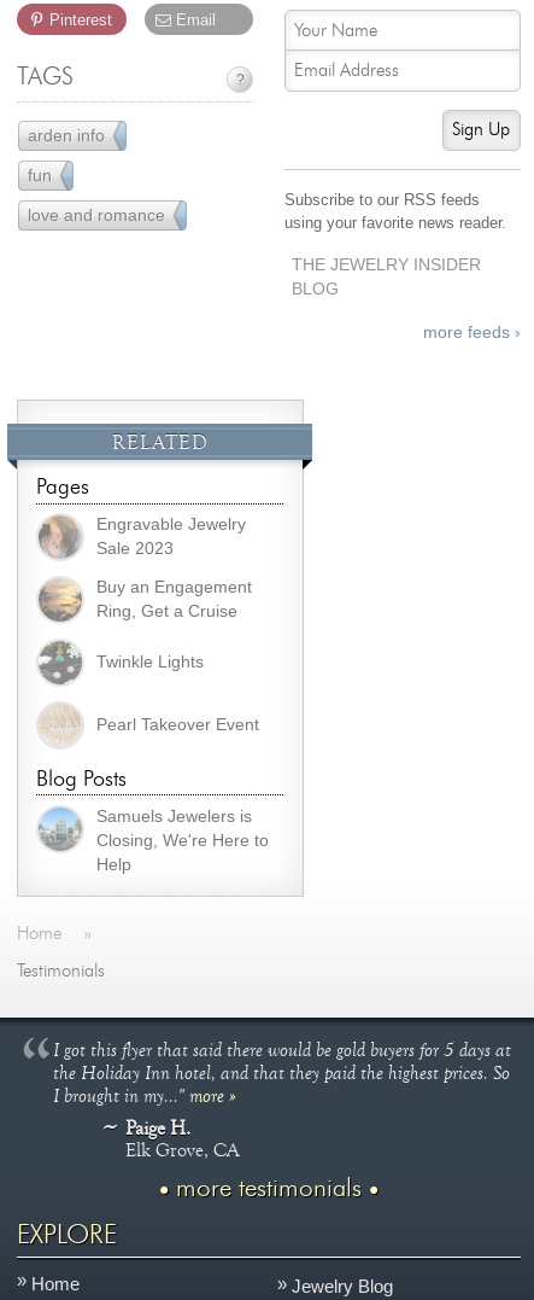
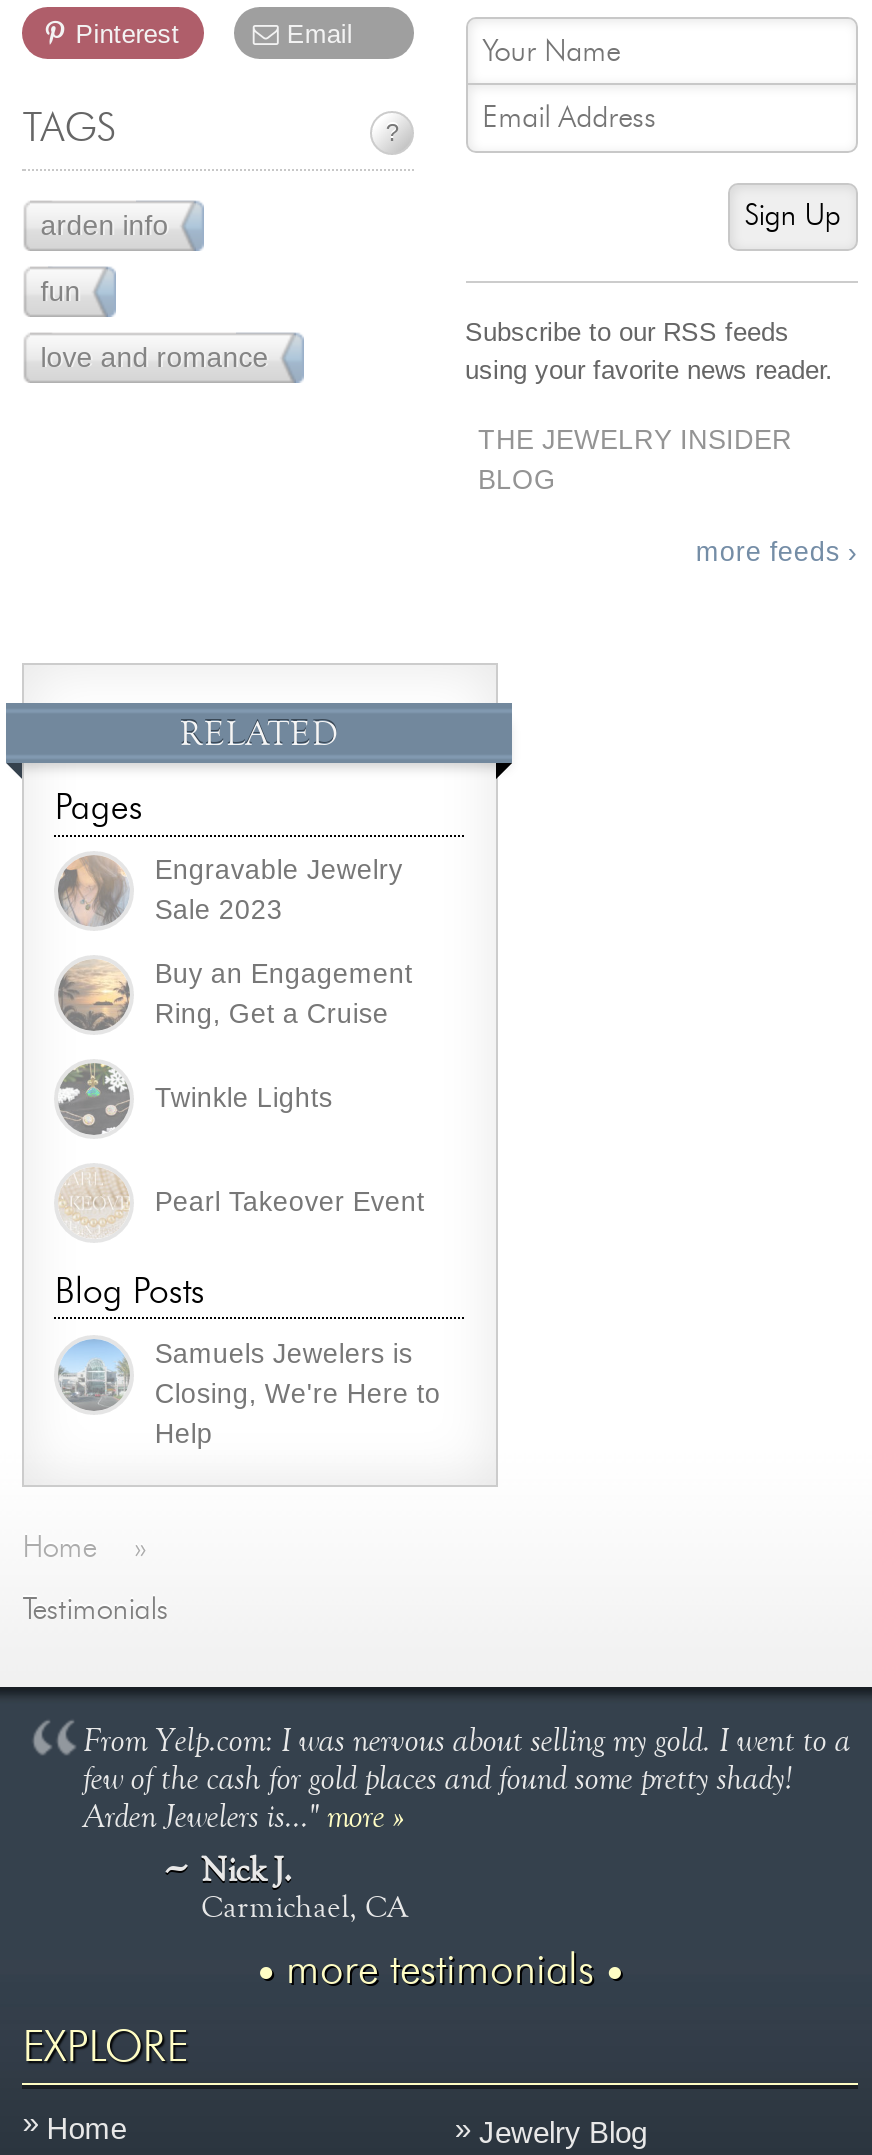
[53,1037,511,1160] I got this flyer that said there would be gold buyers for 5 days at | the Holiday Inn hotel, and that they paid the highest prices. So | I brought in my..." more » | Paige H. | Elk Grove, CA -> [82,1719,850,1923] From Yelp.com: I was nervous about selling my gold. I went to a | few of the cash for gold places and found some pretty shady! | Arden Jewelers is..." more » | Nick J. | Carmichael, CA

